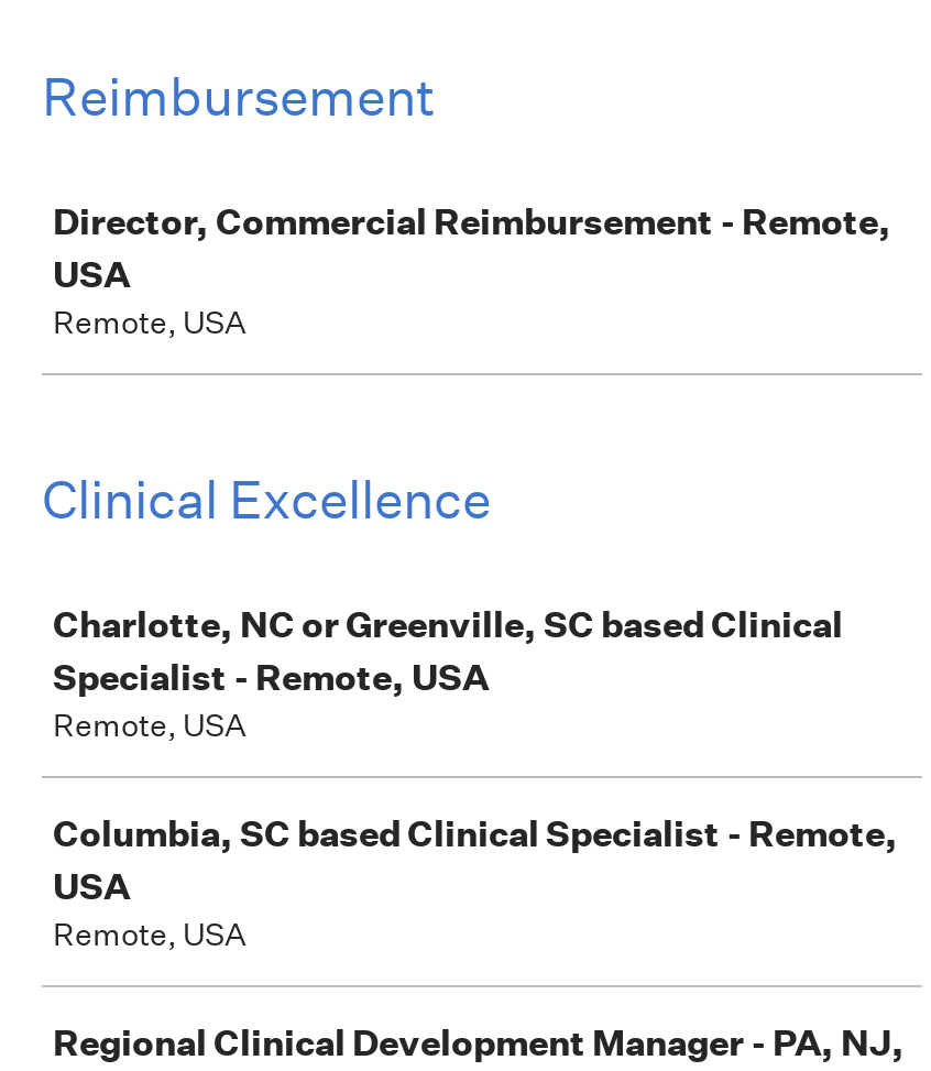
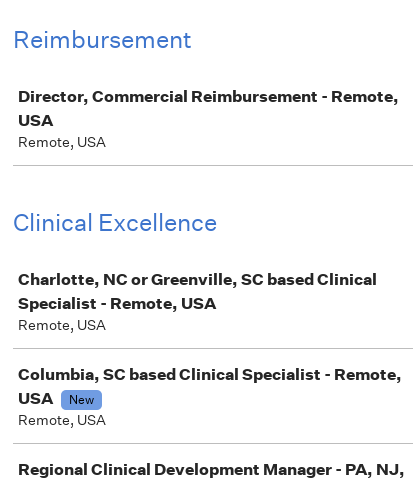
none -> [69,391,94,408] New

